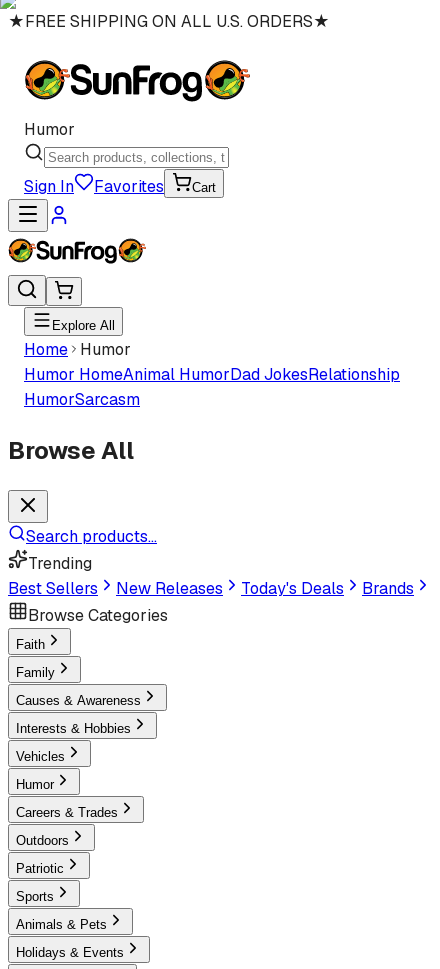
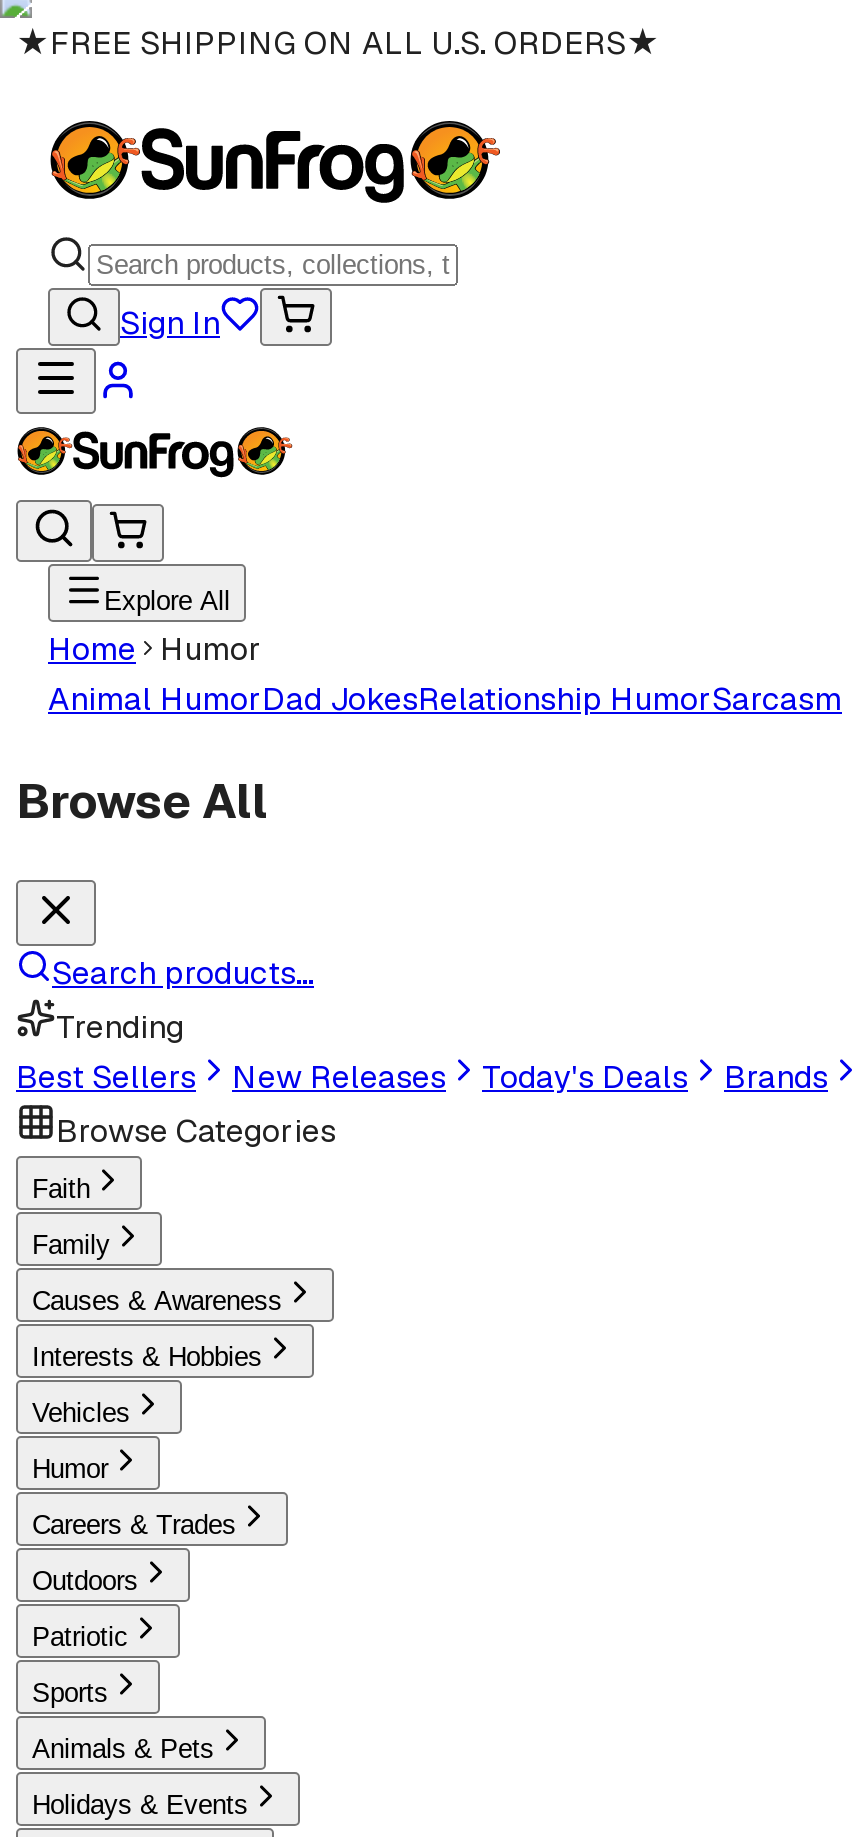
[24,119,75,140] Humor -> none
[94,176,216,197] Favorites | Cart -> none
[24,364,400,410] Humor HomeAnimal HumorDad JokesRelationship | HumorSarcasm -> [48,678,842,720] Animal HumorDad JokesRelationship HumorSarcasm

